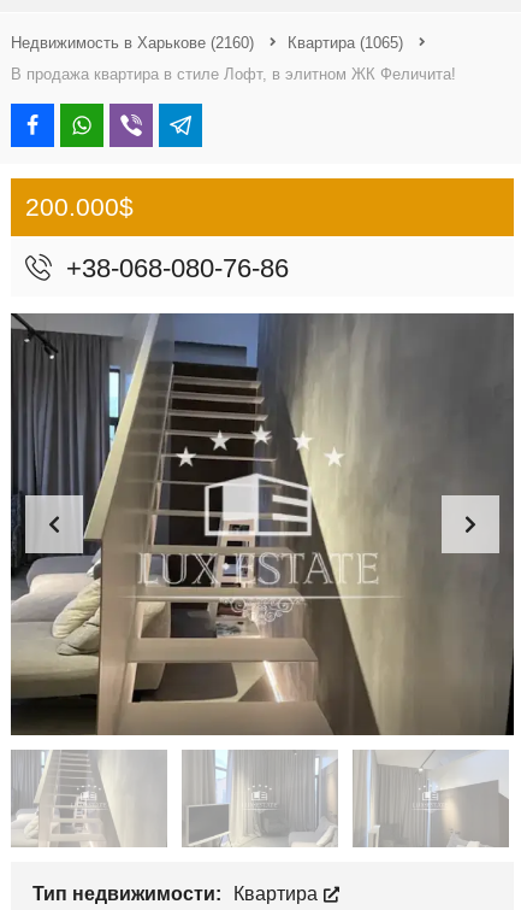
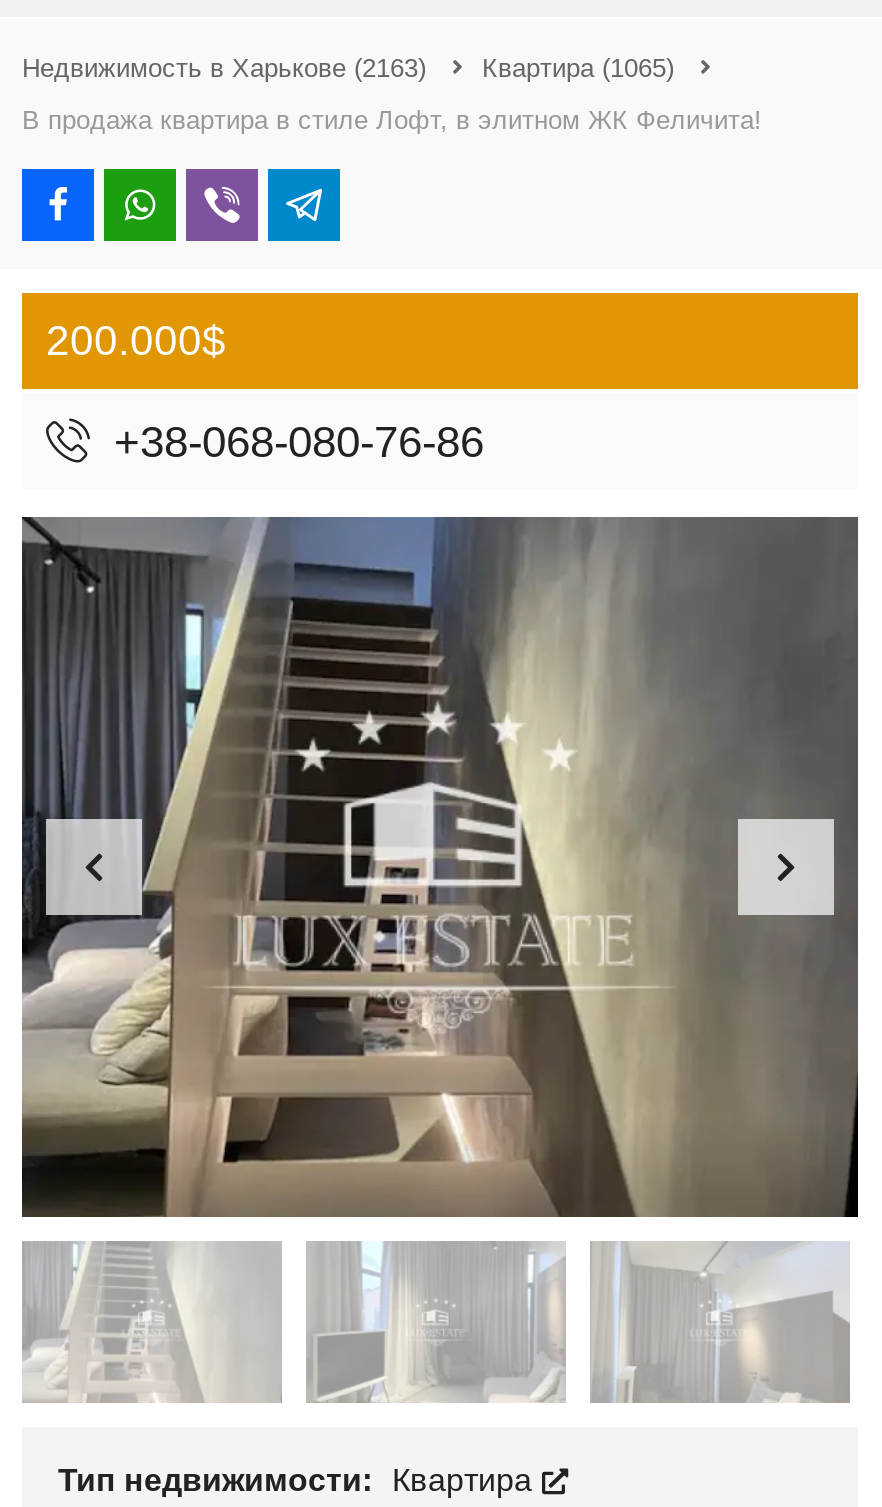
[11,34,254,52] Недвижимость в Харькове (2160) -> [22,53,426,83] Недвижимость в Харькове (2163)

